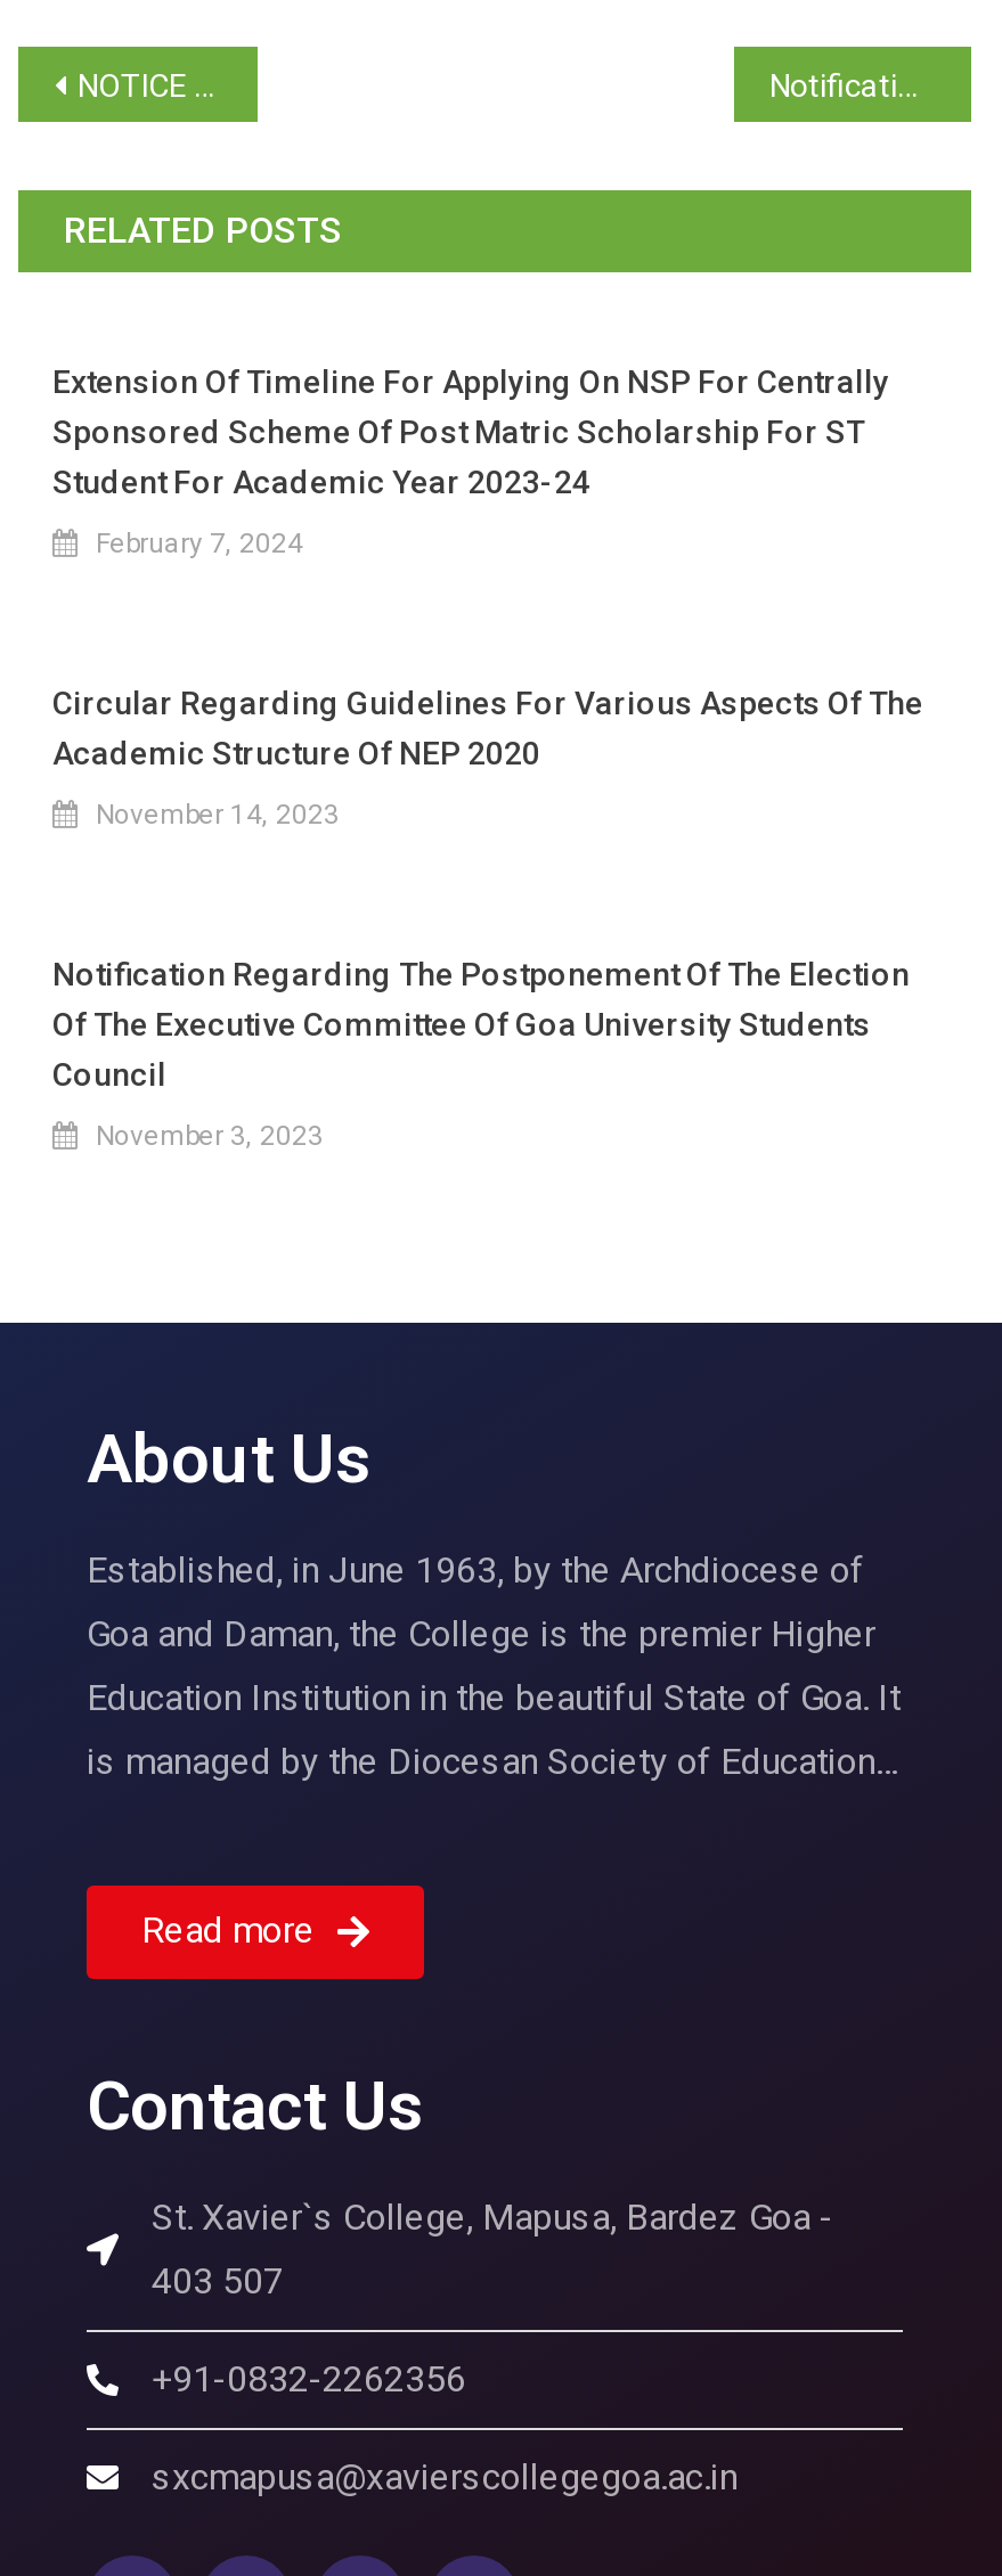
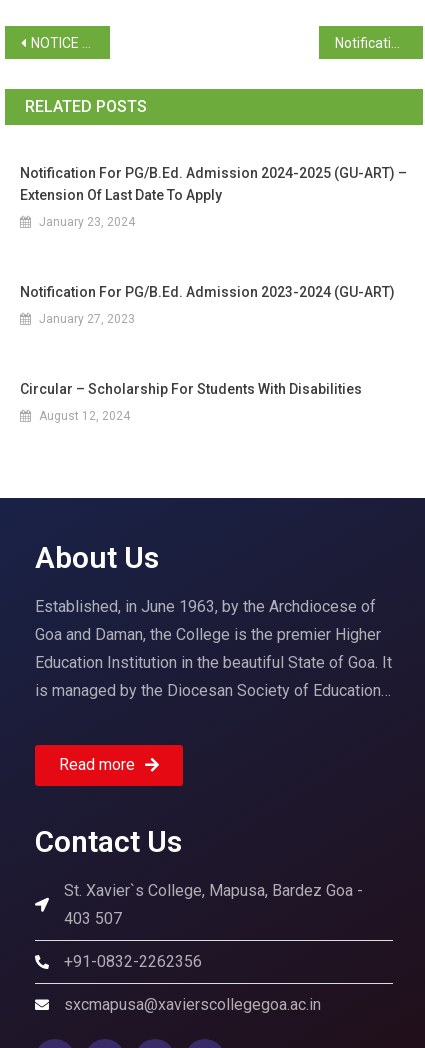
[52,364,889,501] Extension Of Timeline For Applying On NSP For Centrally | Sponsored Scheme Of Post Matric Scholarship For ST | Student For Academic Year 2023-24 -> [20,165,407,203] Notification For PG/B.Ed. Admission 2024-2025 (GU-ART) – | Extension Of Last Date To Apply
[96,528,303,560] February 7, 2024 -> [39,215,135,229] January 23, 2024
[52,685,923,772] Circular Regarding Guidelines For Various Aspects Of The | Academic Structure Of NEP 2020 -> [20,284,395,300] Notification For PG/B.Ed. Admission 2023-2024 (GU-ART)
[96,799,340,831] November 14, 2023 -> [39,312,135,326] January 27, 2023
[52,956,910,1093] Notification Regarding The Postponement Of The Election | Of The Executive Committee Of Goa University Students | Council -> [20,381,362,397] Circular – Scholarship For Students With Disabilities
[96,1120,324,1152] November 3, 2023 -> [39,409,130,423] August 12, 2024

